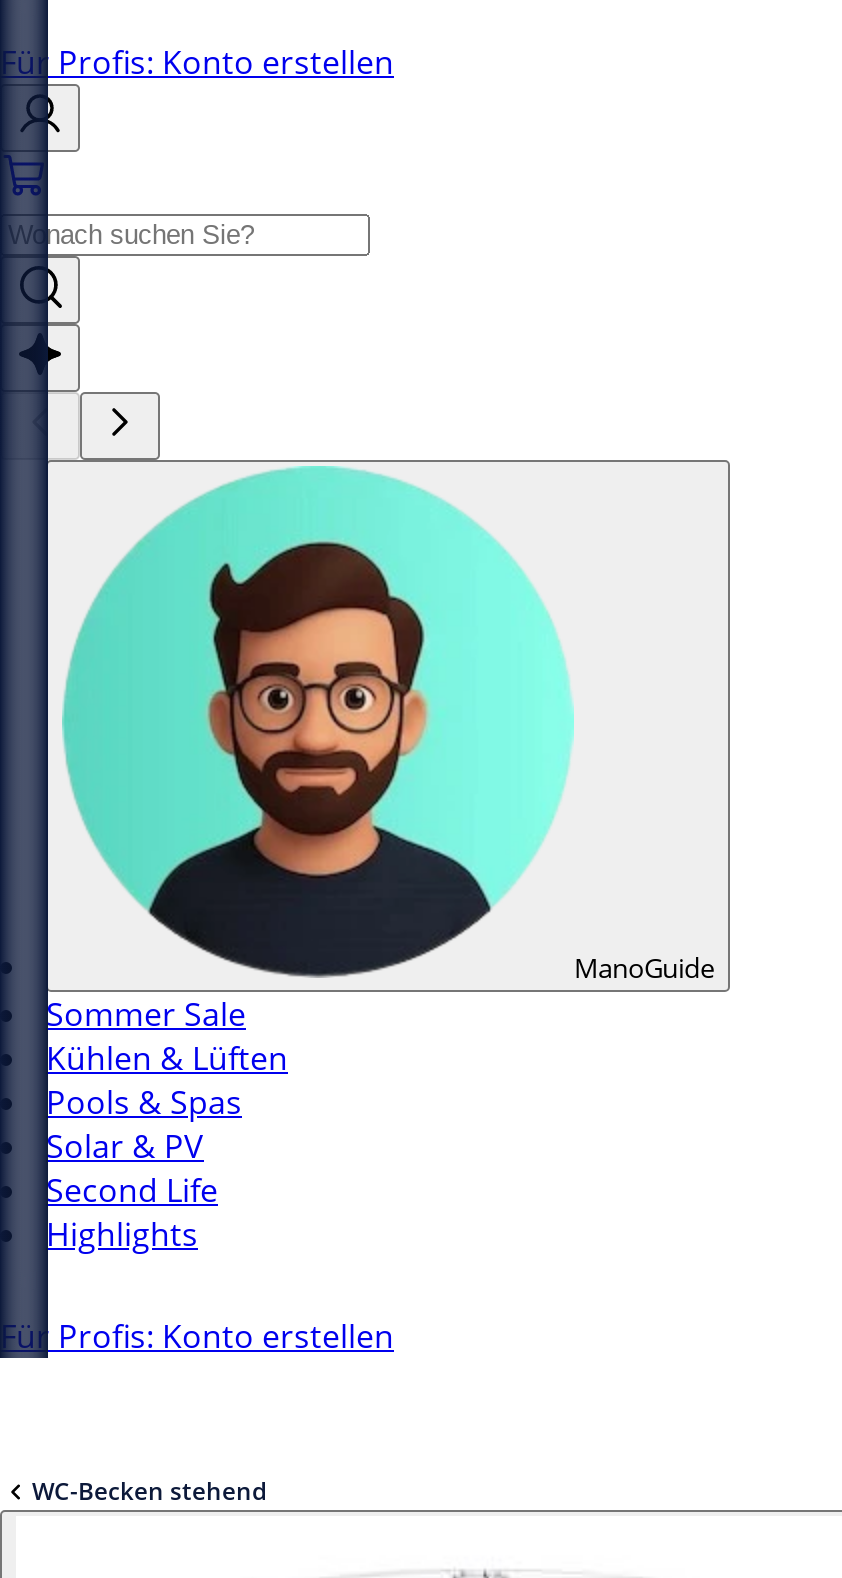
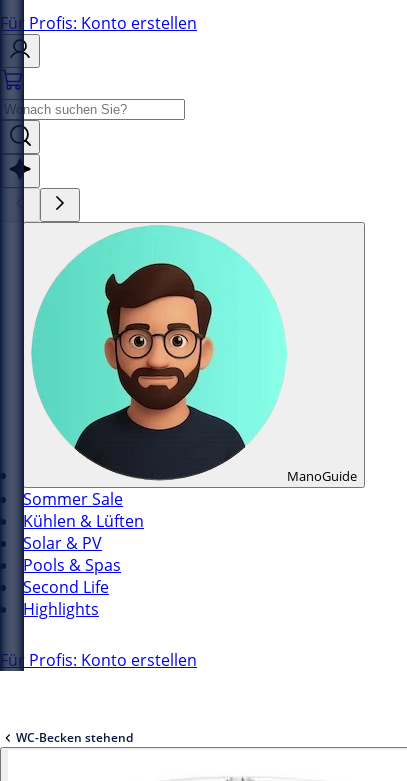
moved [46,1080,242,1124] -> [23,554,121,576]: Pools & Spas
moved [46,1124,204,1168] -> [23,532,102,554]: Solar & PV

